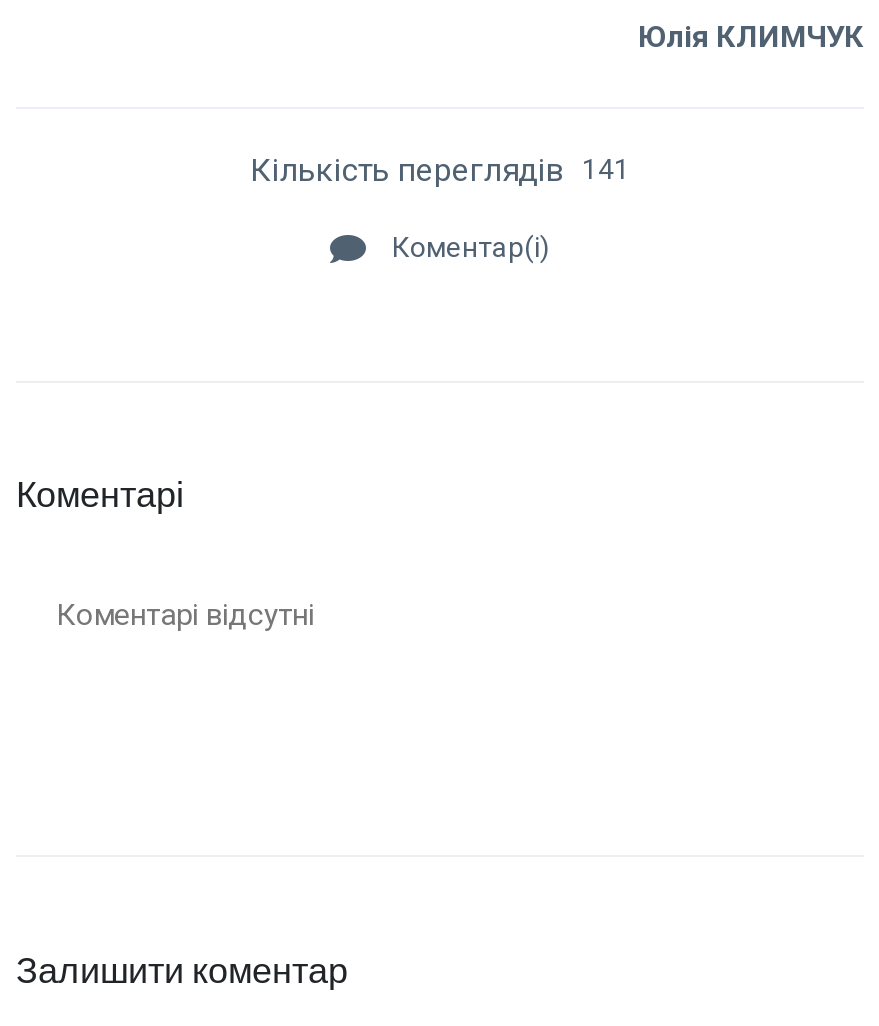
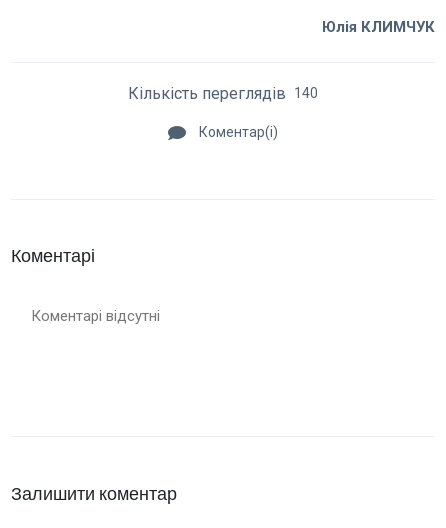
[250,152,630,190] Кількість переглядів 141 -> [128,84,318,103] Кількість переглядів 140

